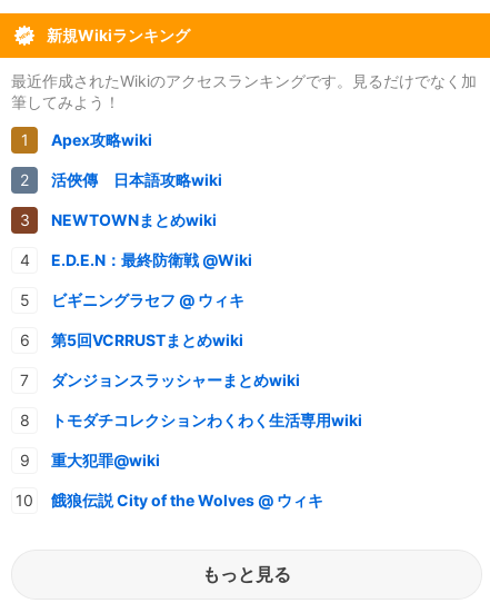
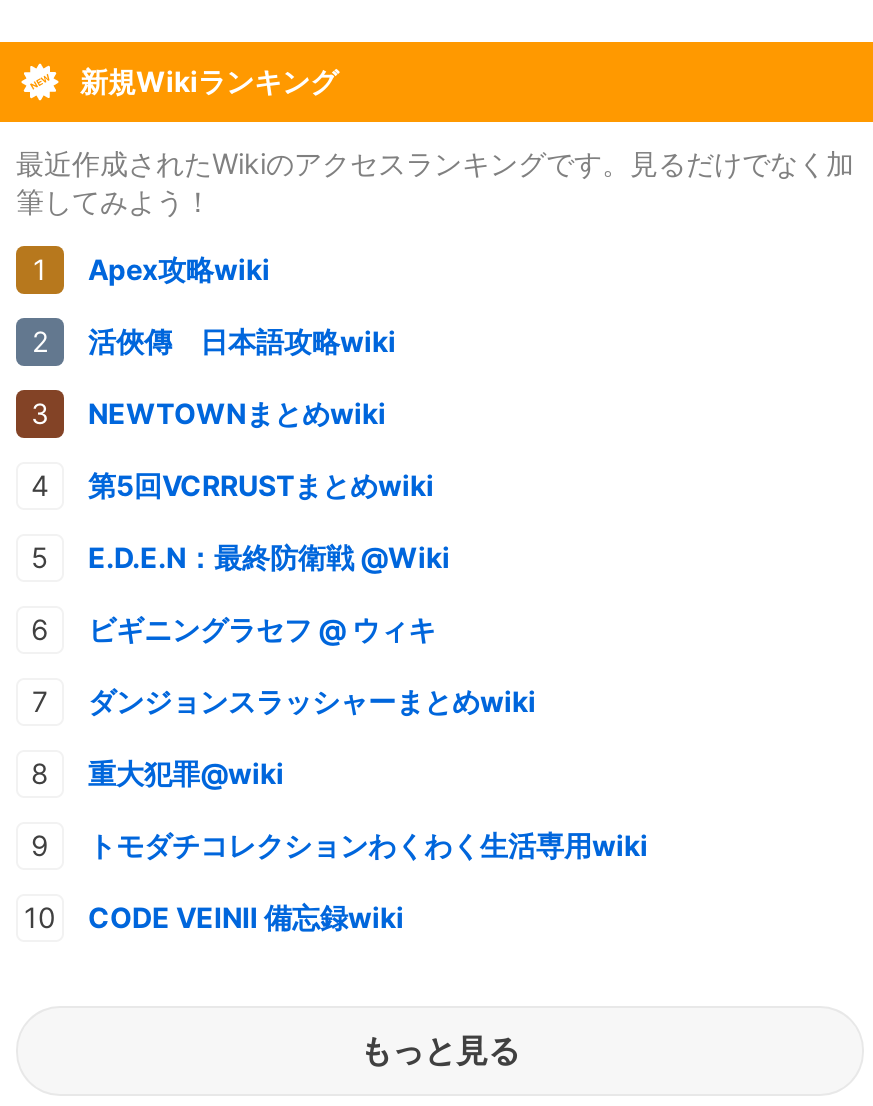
moved [51,250,252,309] -> [88,539,450,645]: E.D.E.N：最終防衛戦 @Wiki | ビギニングラセフ @ ウィキ
moved [51,330,243,349] -> [88,467,434,501]: 第5回VCRRUSTまとめwiki
moved [51,410,362,429] -> [88,827,648,861]: トモダチコレクションわくわく生活専用wiki
moved [51,450,160,469] -> [88,755,284,789]: 重大犯罪@wiki
[51,490,323,509] 餓狼伝説 City of the Wolves @ ウィキ -> [88,899,404,933] CODE VEINⅡ 備忘録wiki

